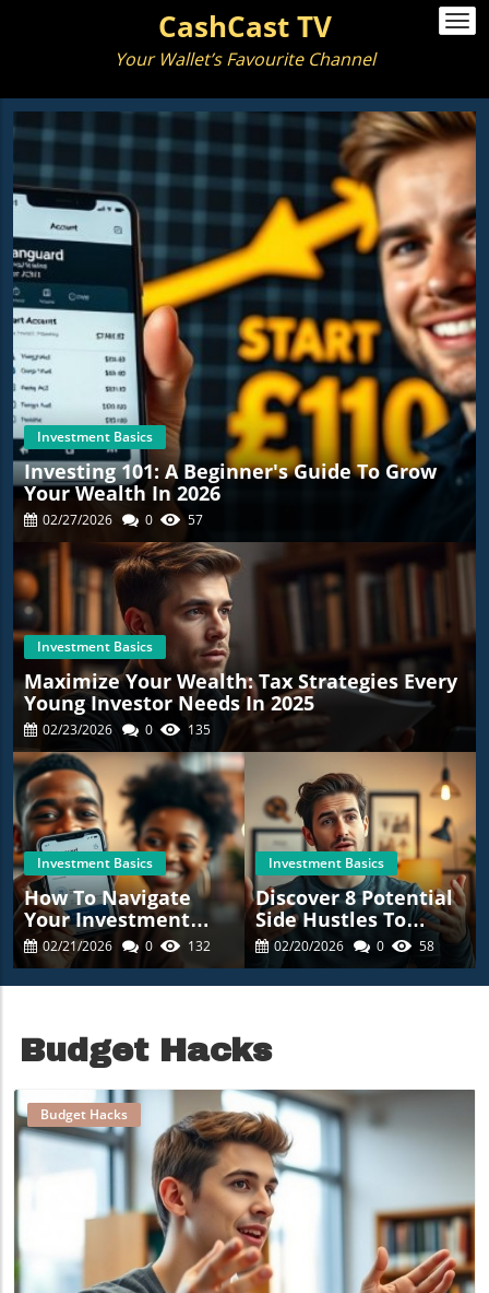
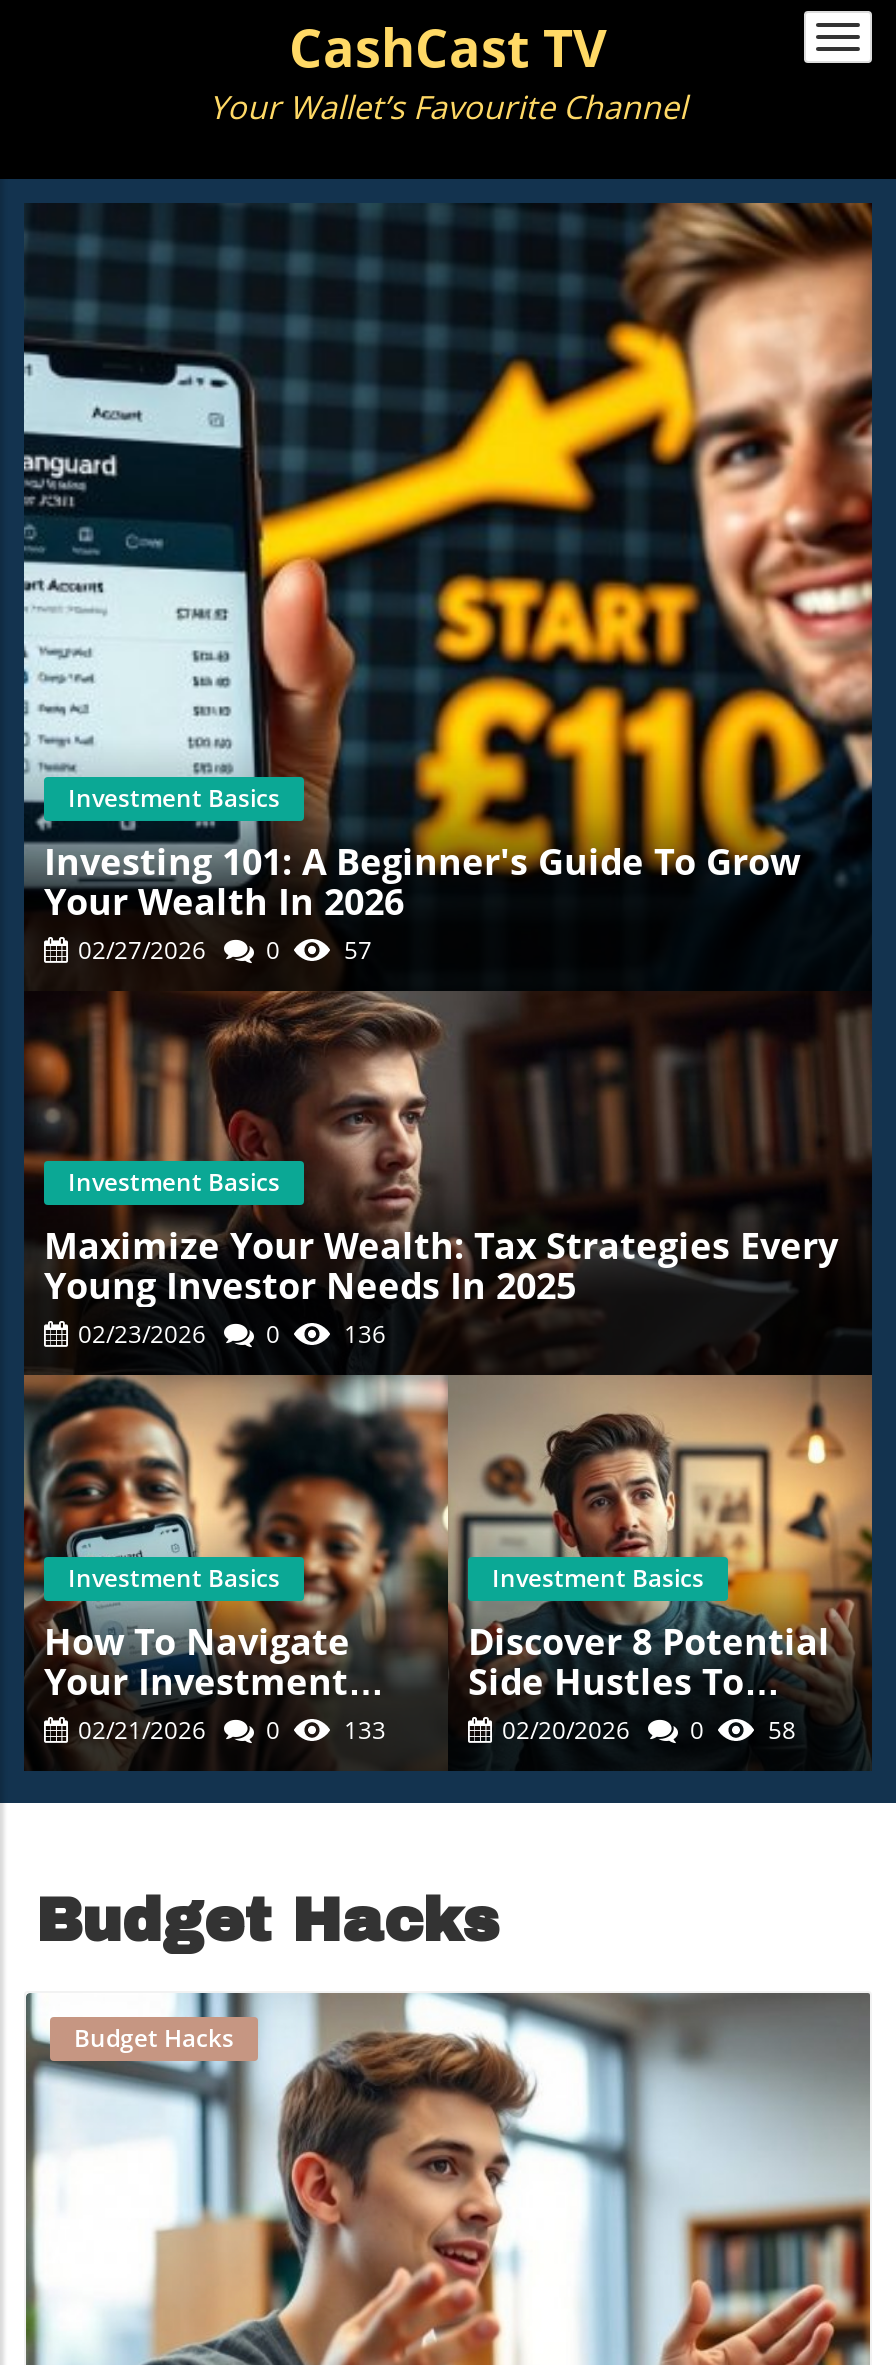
[39,720,211,739] 02/23/2026 0 135 -> [72,1317,386,1351] 02/23/2026 0 136
[188,937,211,955] 132 -> [344,1713,386,1747] 133

